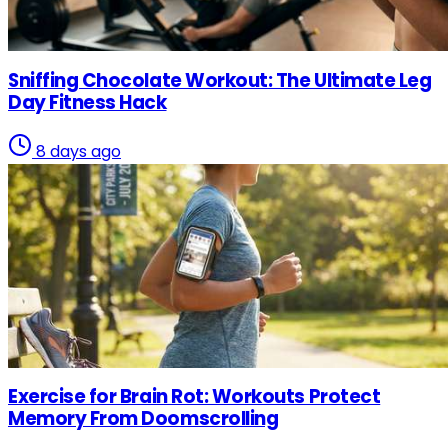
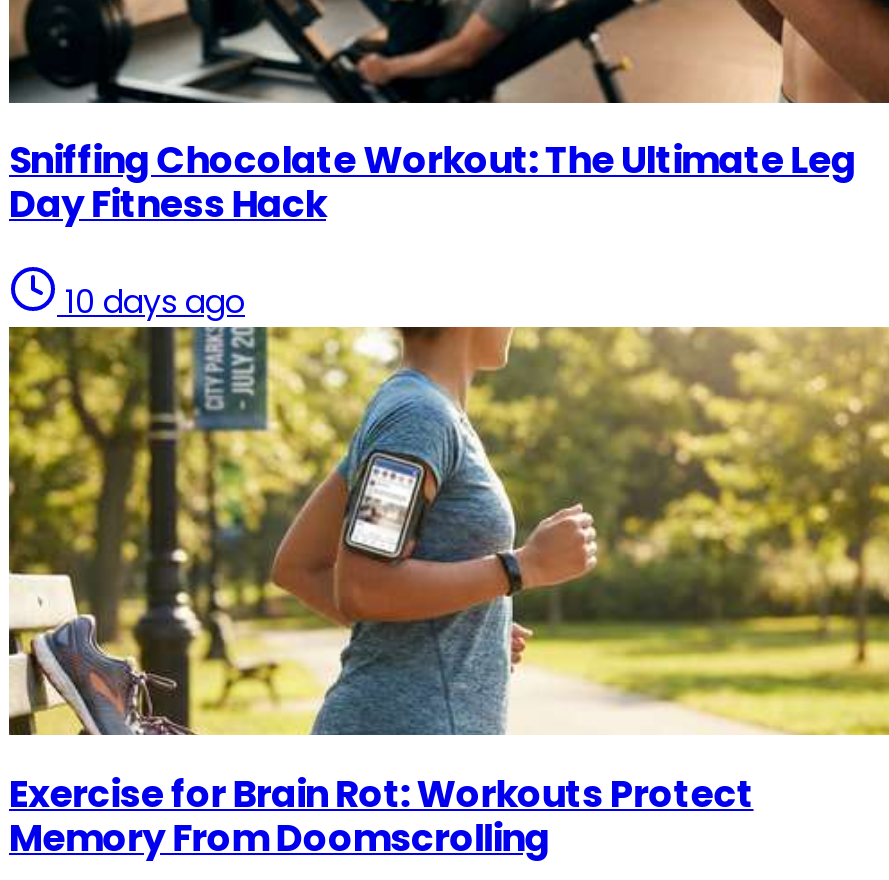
[36,140,121,163] 8 days ago -> [65,279,245,325] 10 days ago

